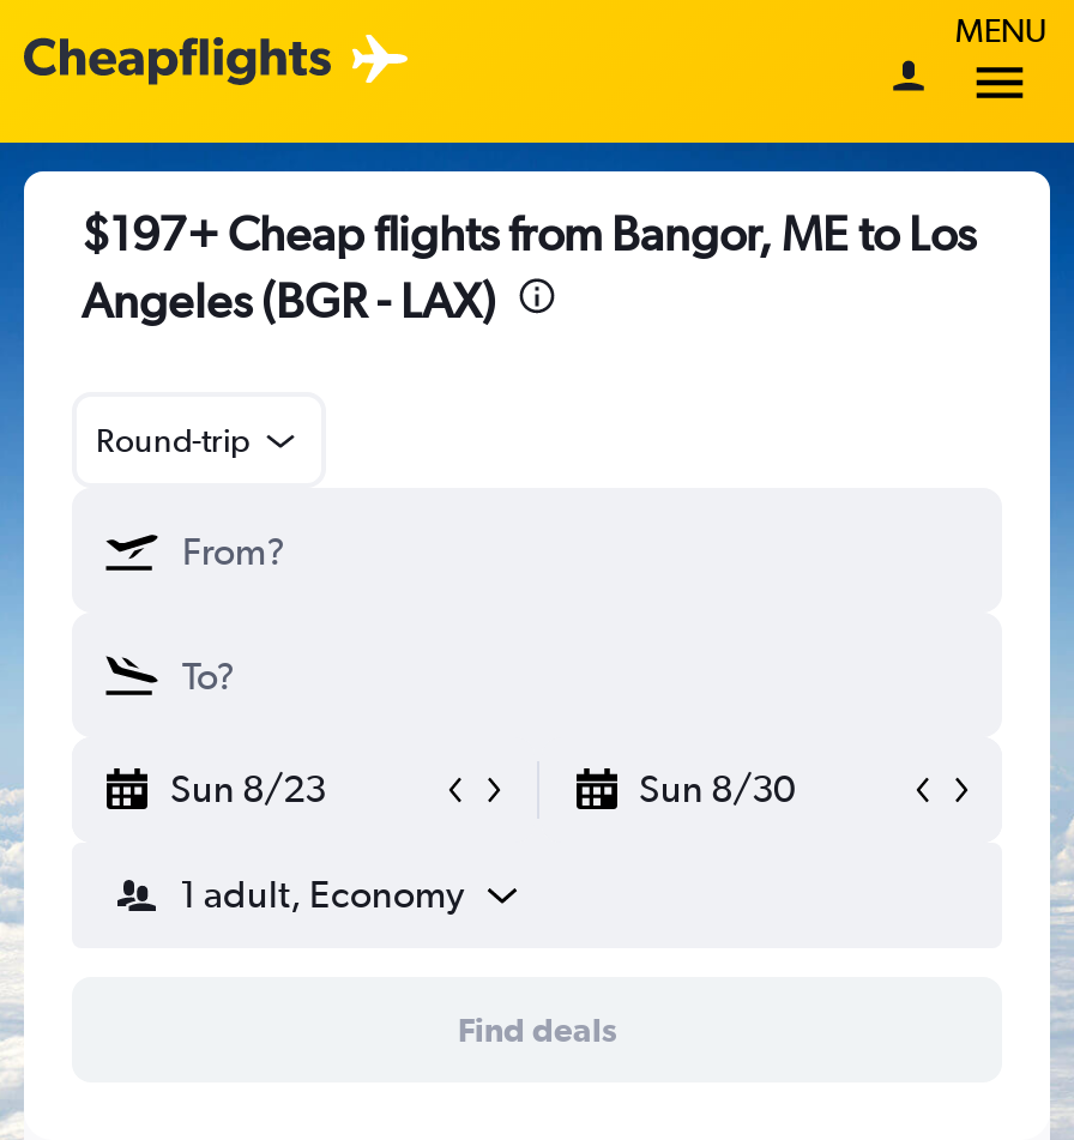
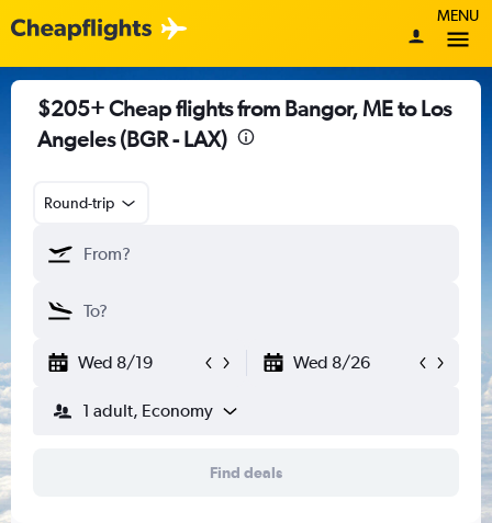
[82,205,976,260] $197+ Cheap flights from Bangor, ME to Los -> [37,95,451,121] $205+ Cheap flights from Bangor, ME to Los
[170,766,795,812] Sun 8/23 | Sun 8/30 -> [78,352,370,373] Wed 8/19 | Wed 8/26

